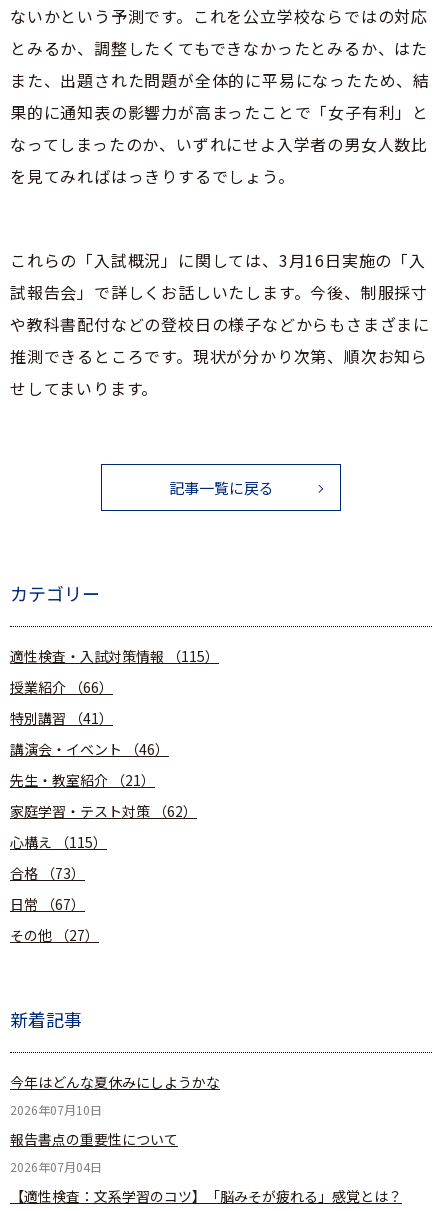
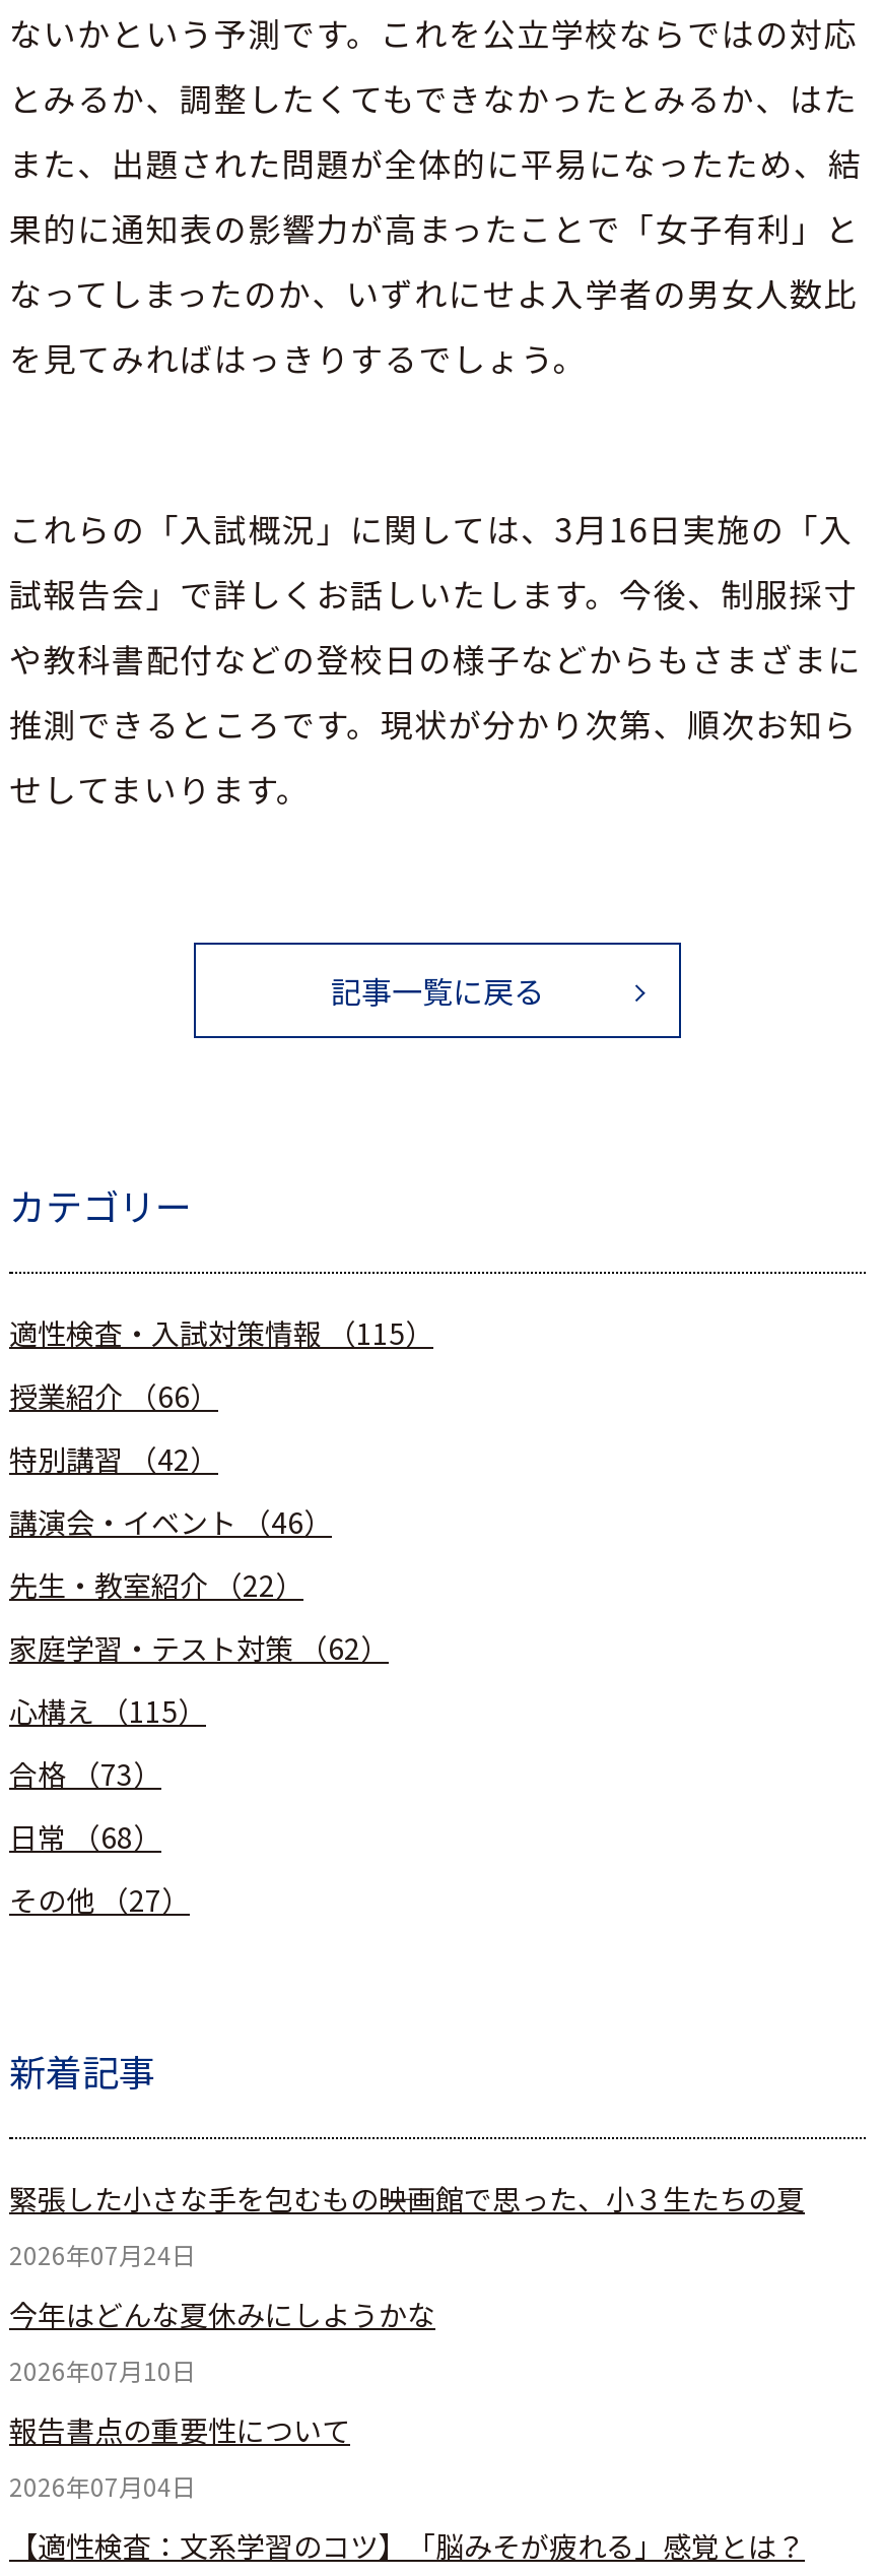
[10,708,113,728] 特別講習（41） -> [9,1438,218,1479] 特別講習（42）
[10,770,155,790] 先生・教室紹介（21） -> [9,1564,303,1605] 先生・教室紹介（22）
[10,894,85,914] 日常（67） -> [9,1816,161,1857] 日常（68）
none -> [9,2178,805,2271] 緊張した小さな手を包むもの――映画館で思った、小３生たちの夏 | 2026年07月24日

